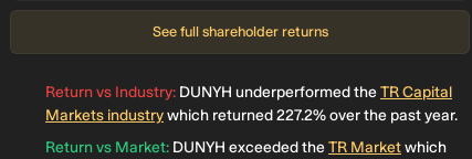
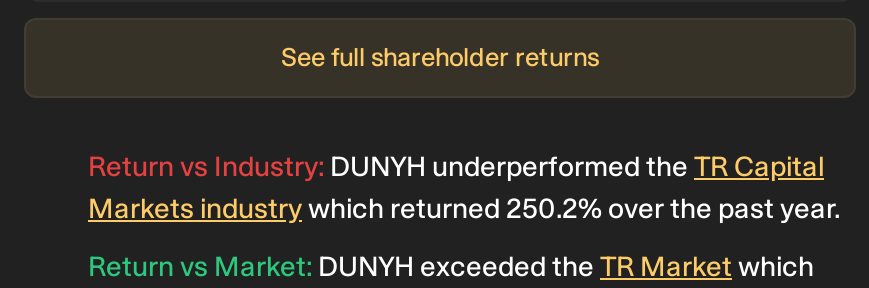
[45,106,458,124] Markets industry which returned 227.2% over the past year. -> [88,191,840,225] Markets industry which returned 250.2% over the past year.

